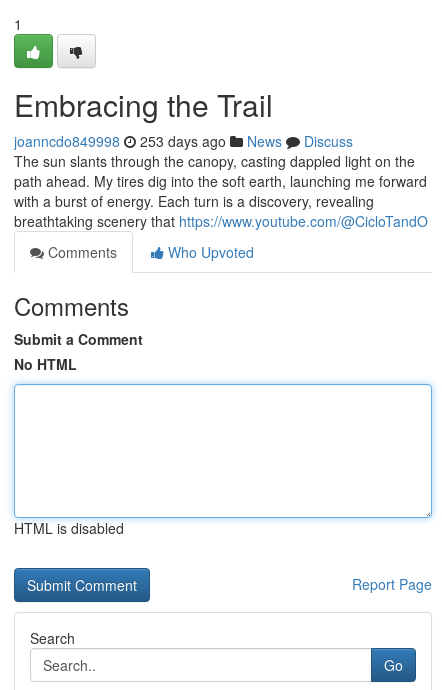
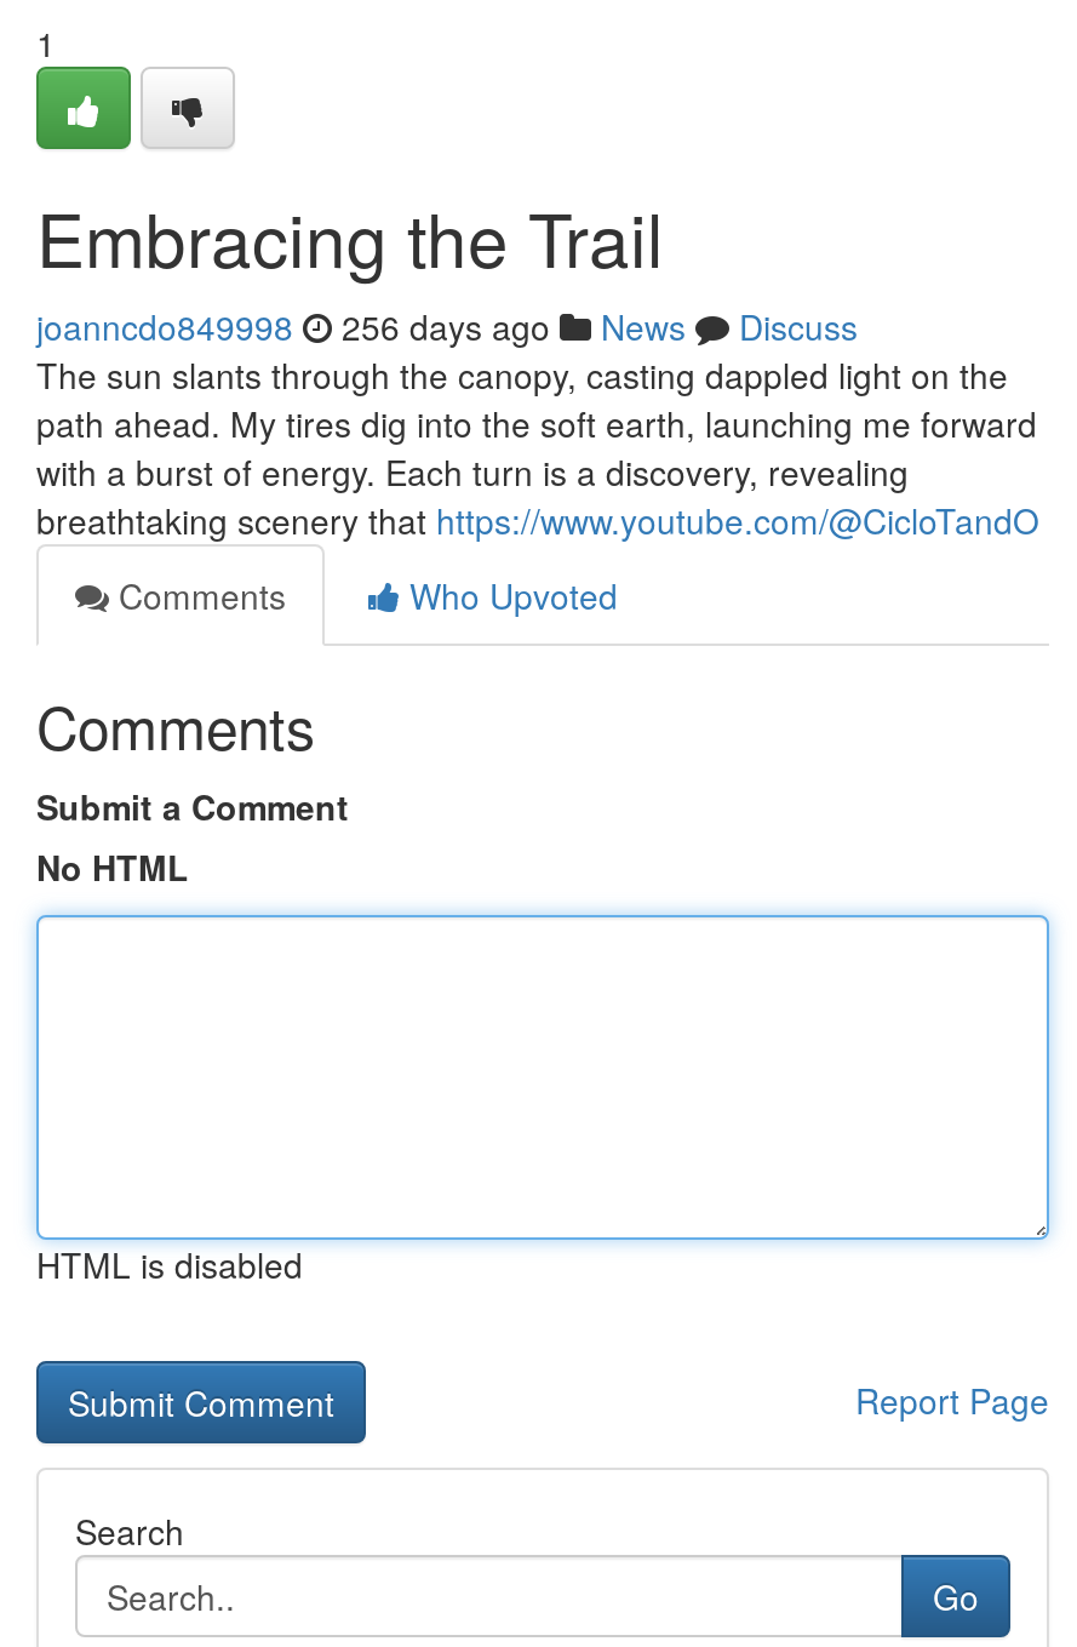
[14,131,353,151] joanncdo849998 253 days ago News Discuss -> [36,302,858,350] joanncdo849998 256 days ago News Discuss

